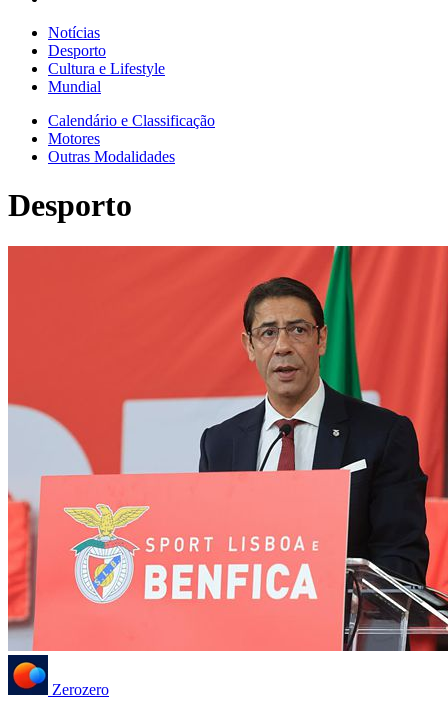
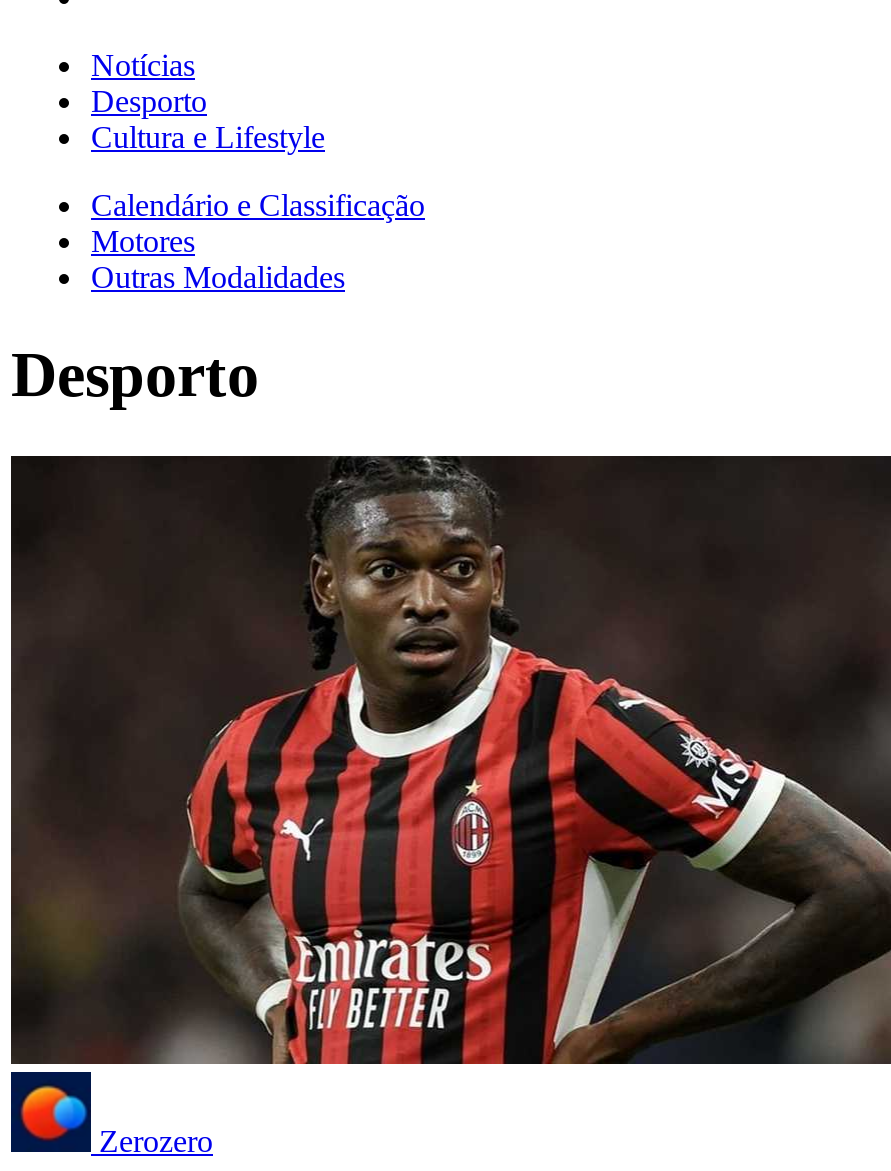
[48,78,101,95] Mundial -> none
[7,245,445,652] [image] -> [9,454,885,1066] [image]

